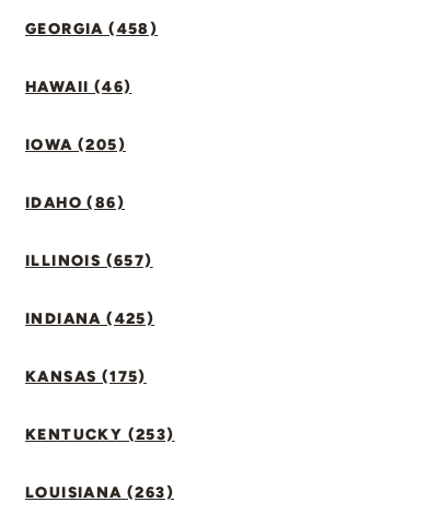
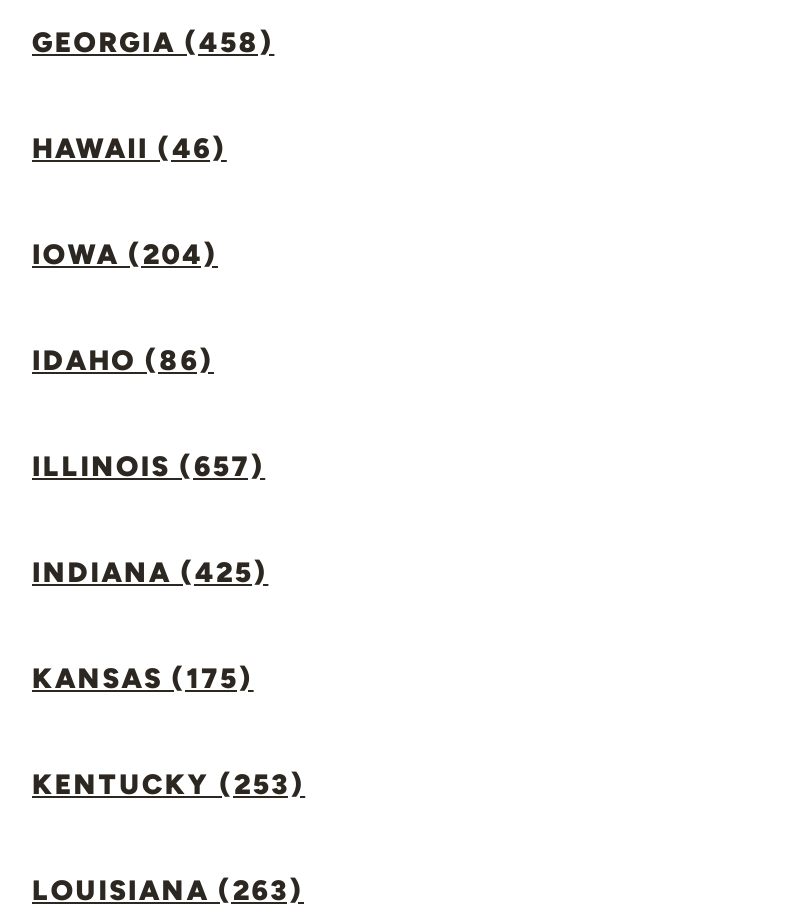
[25,136,126,154] IOWA (205) -> [32,238,218,272] IOWA (204)

